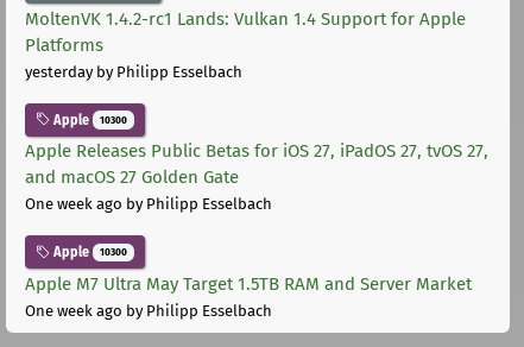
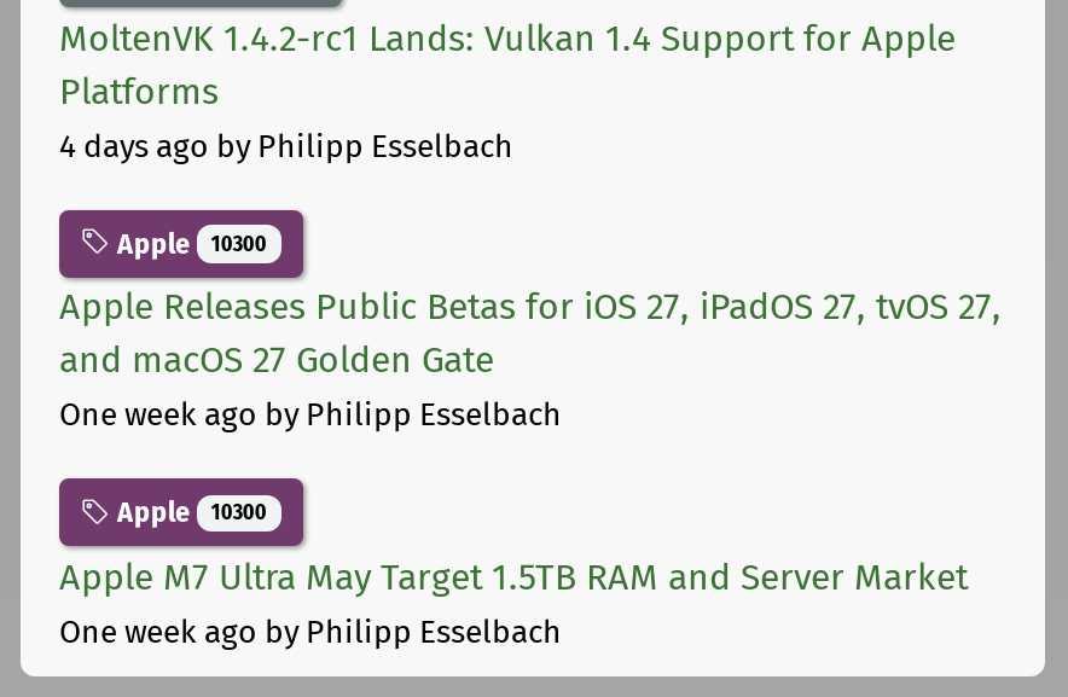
[25,62,242,80] yesterday by Philipp Esselbach -> [59,127,513,163] 4 days ago by Philipp Esselbach

